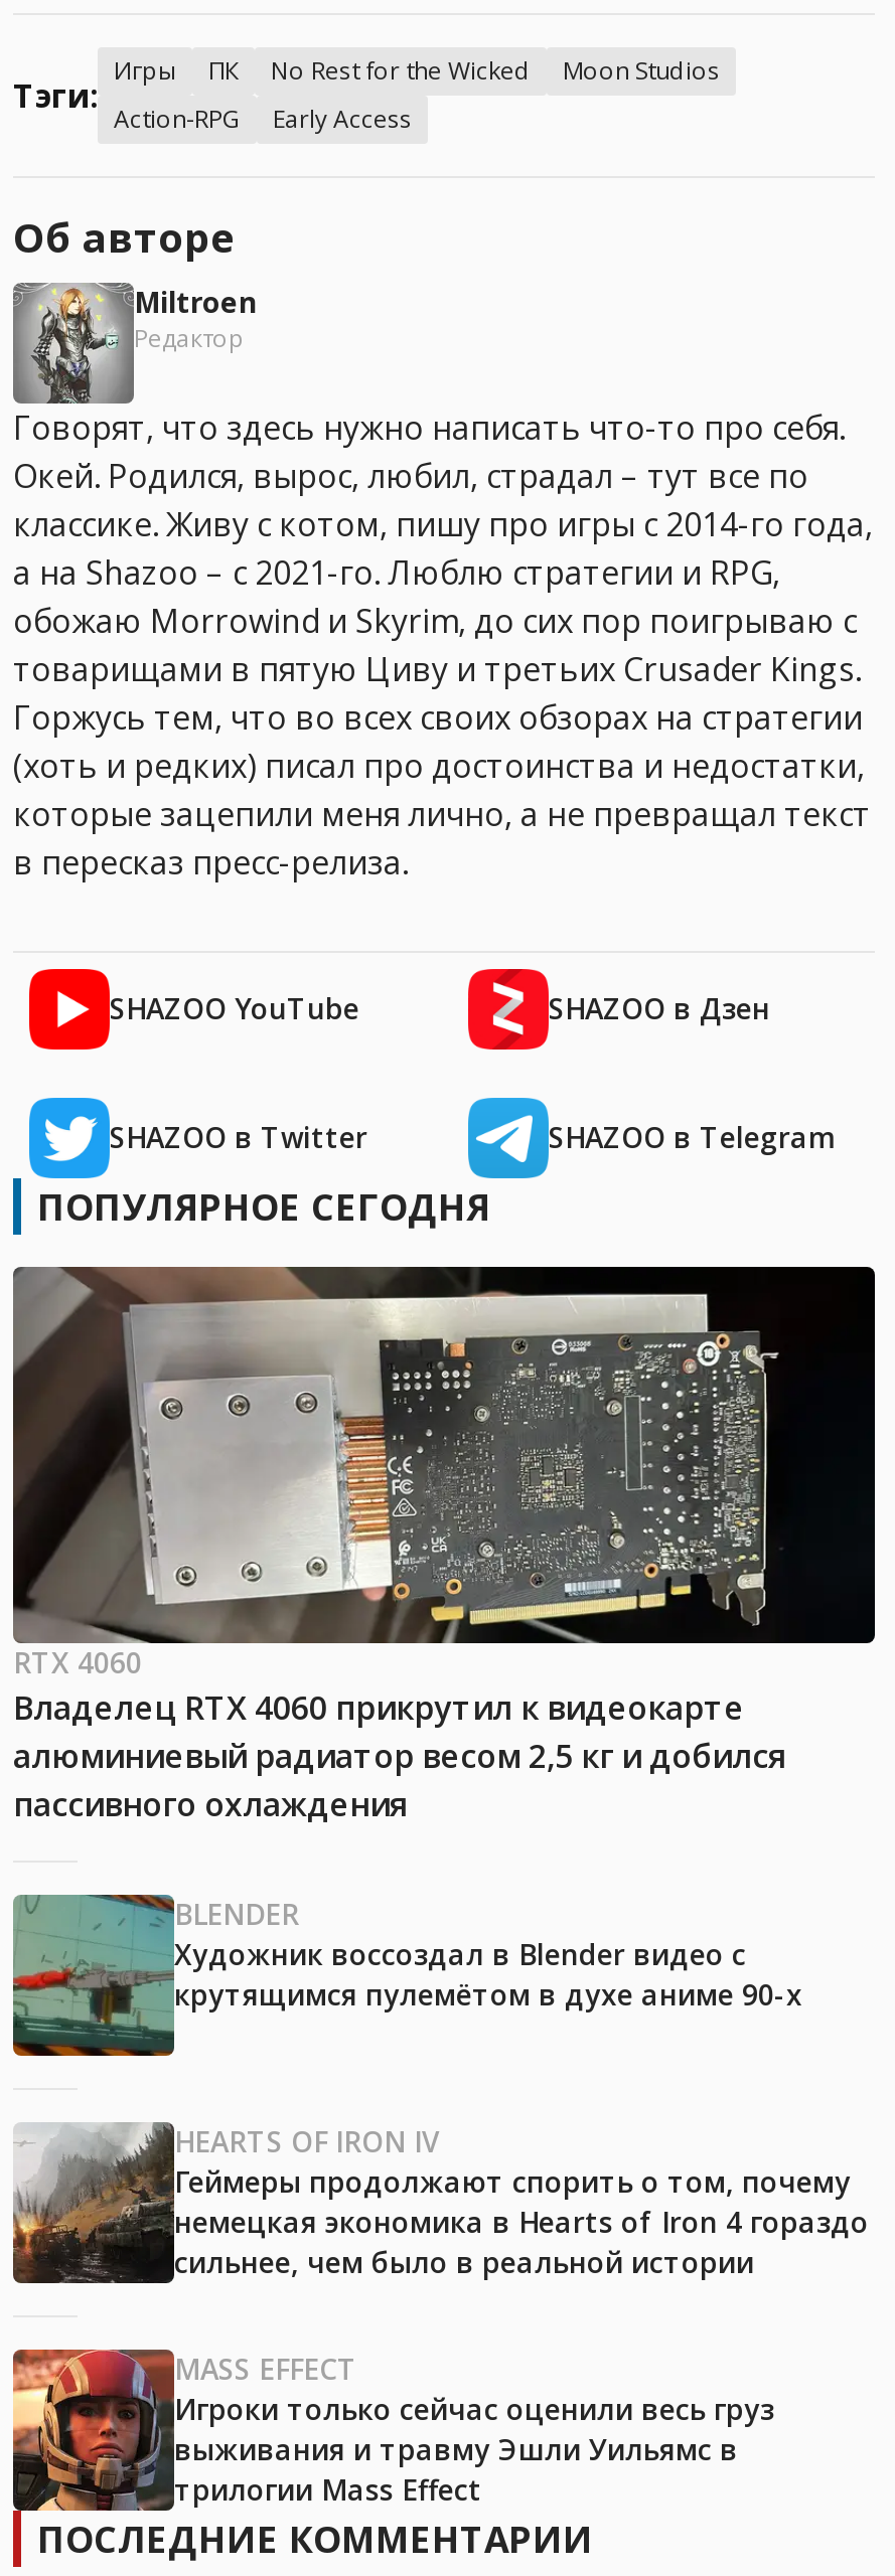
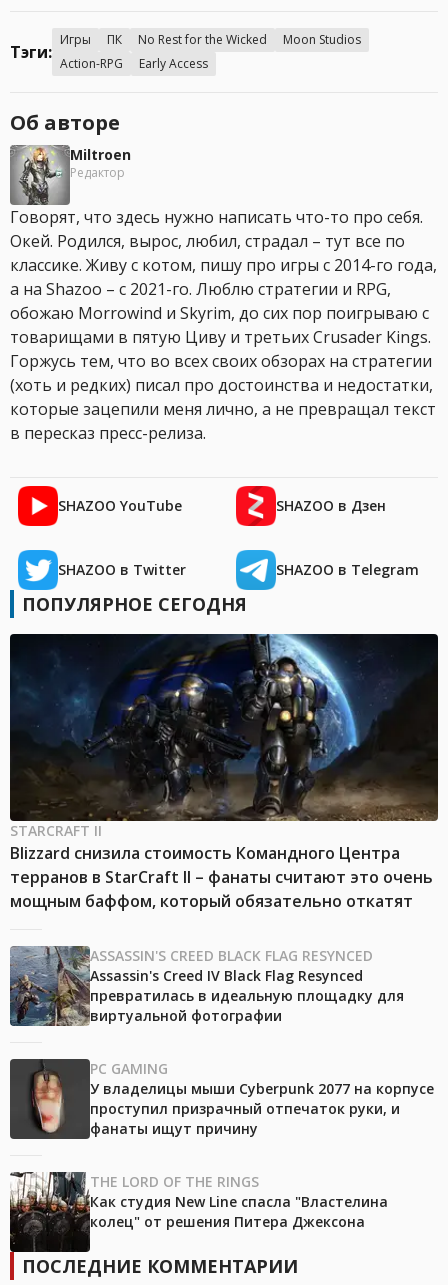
[11,1265,875,1827] [image] | RTX 4060 | Владелец RTX 4060 прикрутил к видеокарте | алюминиевый радиатор весом 2,5 кг и добился | пассивного охлаждения -> [9,633,438,912] [image] | STARCRAFT II | Blizzard снизила стоимость Командного Центра | терранов в StarCraft II – фанаты считают это очень | мощным баффом, который обязательно откатят
[13,1893,802,2058] [image] | BLENDER | Художник воссоздал в Blender видео с | крутящимся пулемётом в духе аниме 90-х -> [10,945,404,1027] [image] | ASSASSIN'S CREED BLACK FLAG RESYNCED | Assassin's Creed IV Black Flag Resynced | превратилась в идеальную площадку для | виртуальной фотографии
[11,2122,869,2282] [image] | HEARTS OF IRON IV | Геймеры продолжают спорить о том, почему | немецкая экономика в Hearts of Iron 4 гораздо | сильнее, чем было в реальной истории -> [9,1058,434,1138] [image] | PC GAMING | У владелицы мыши Cyberpunk 2077 на корпусе | проступил призрачный отпечаток руки, и | фанаты ищут причину
[11,2348,774,2511] [image] | MASS EFFECT | Игроки только сейчас оценили весь груз | выживания и травму Эшли Уильямс в | трилогии Mass Effect -> [9,1171,388,1252] [image] | THE LORD OF THE RINGS | Как студия New Line спасла "Властелина | колец" от решения Питера Джексона

